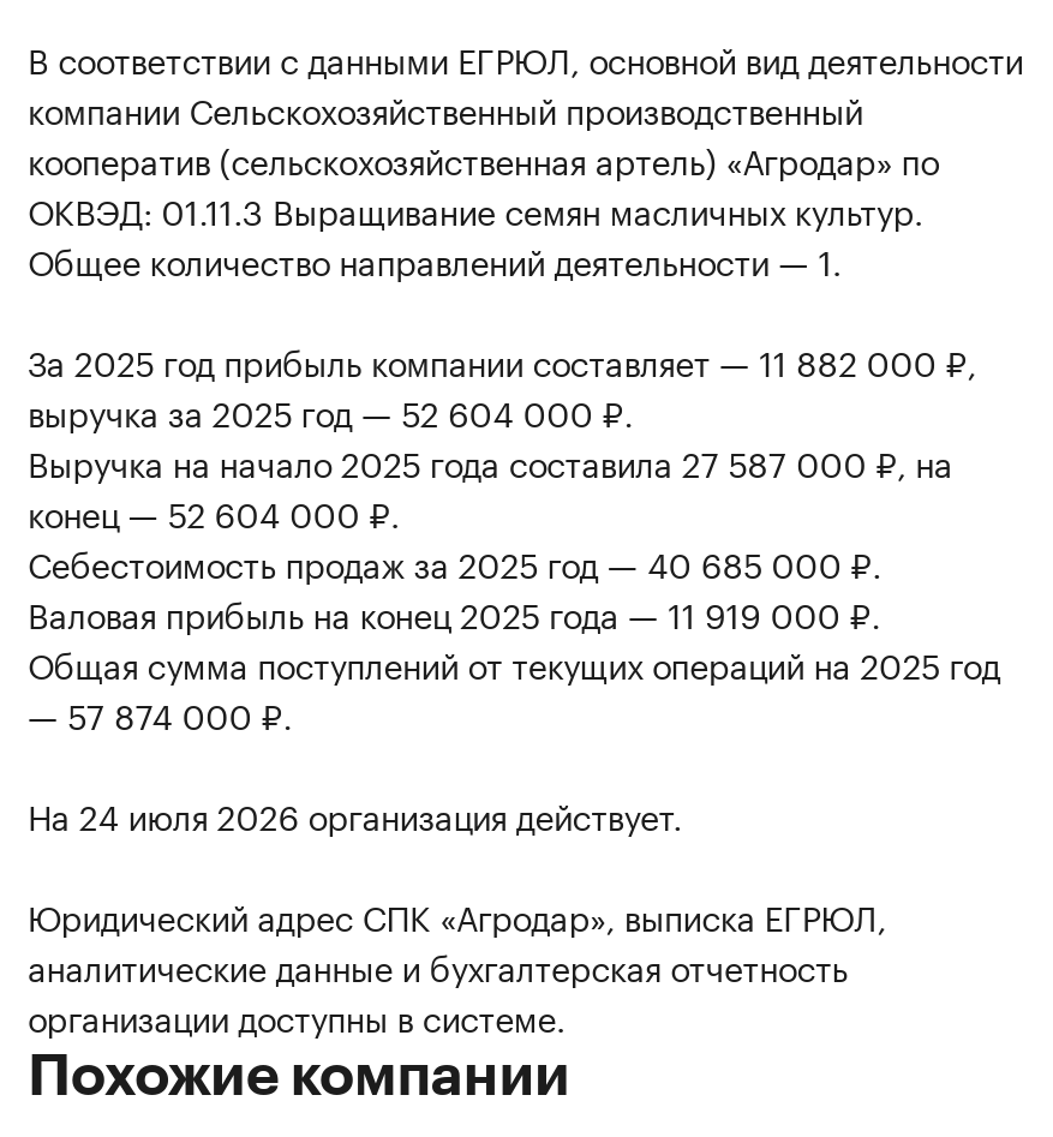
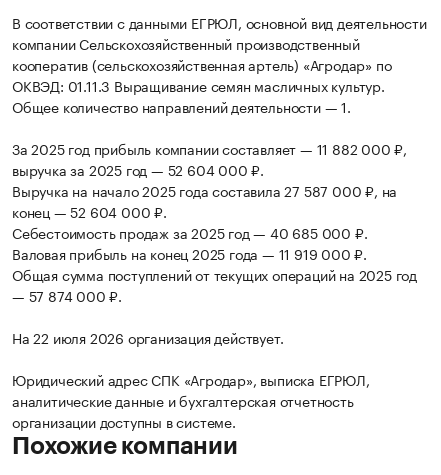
[28,789,682,841] На 24 июля 2026 организация действует. -> [12,326,283,348] На 22 июля 2026 организация действует.

